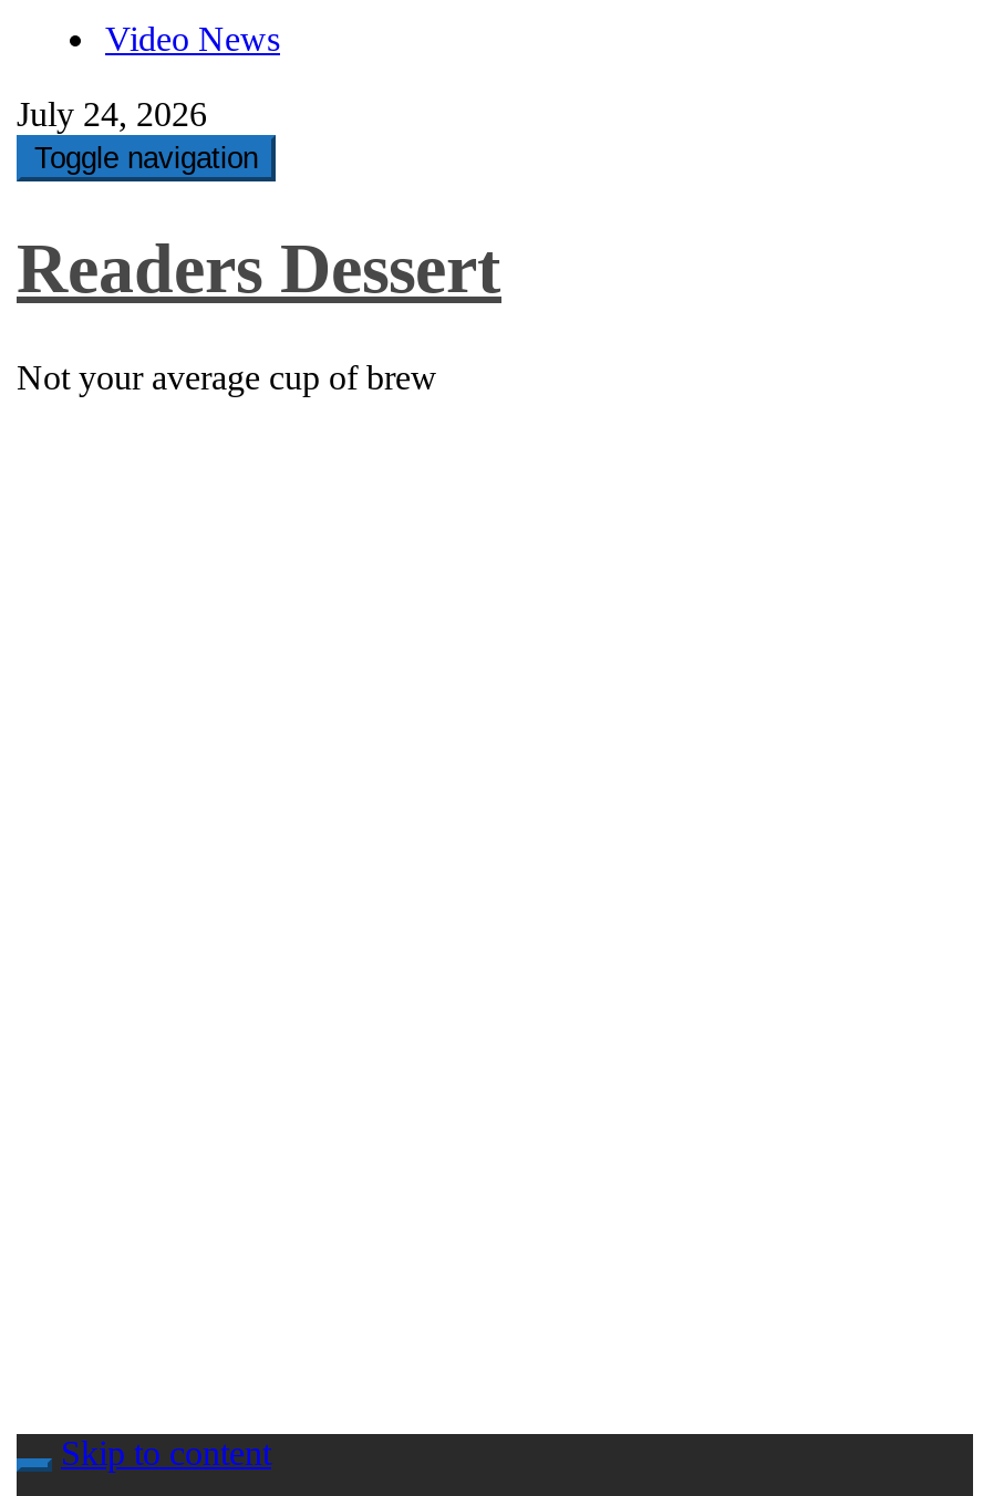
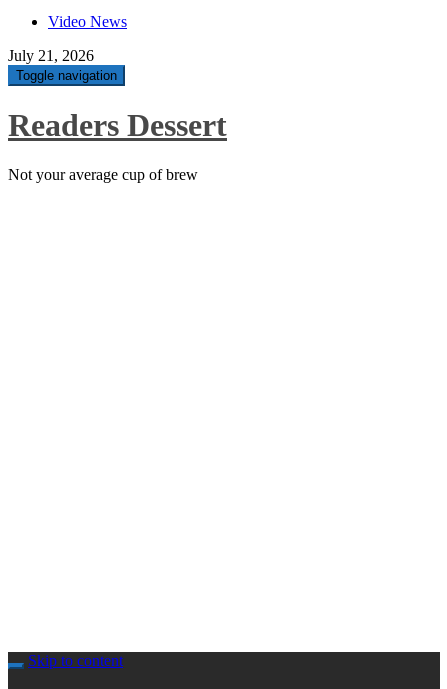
[17,95,207,133] July 24, 2026 -> [8,47,94,64] July 21, 2026

